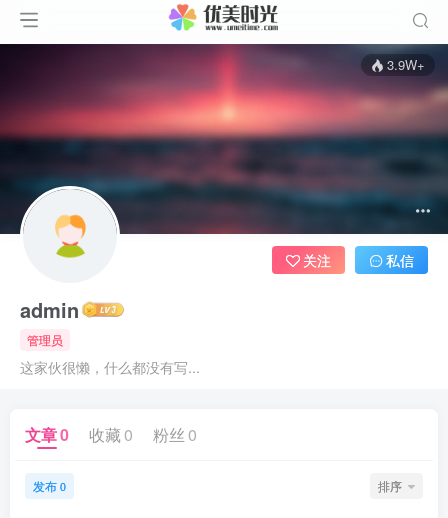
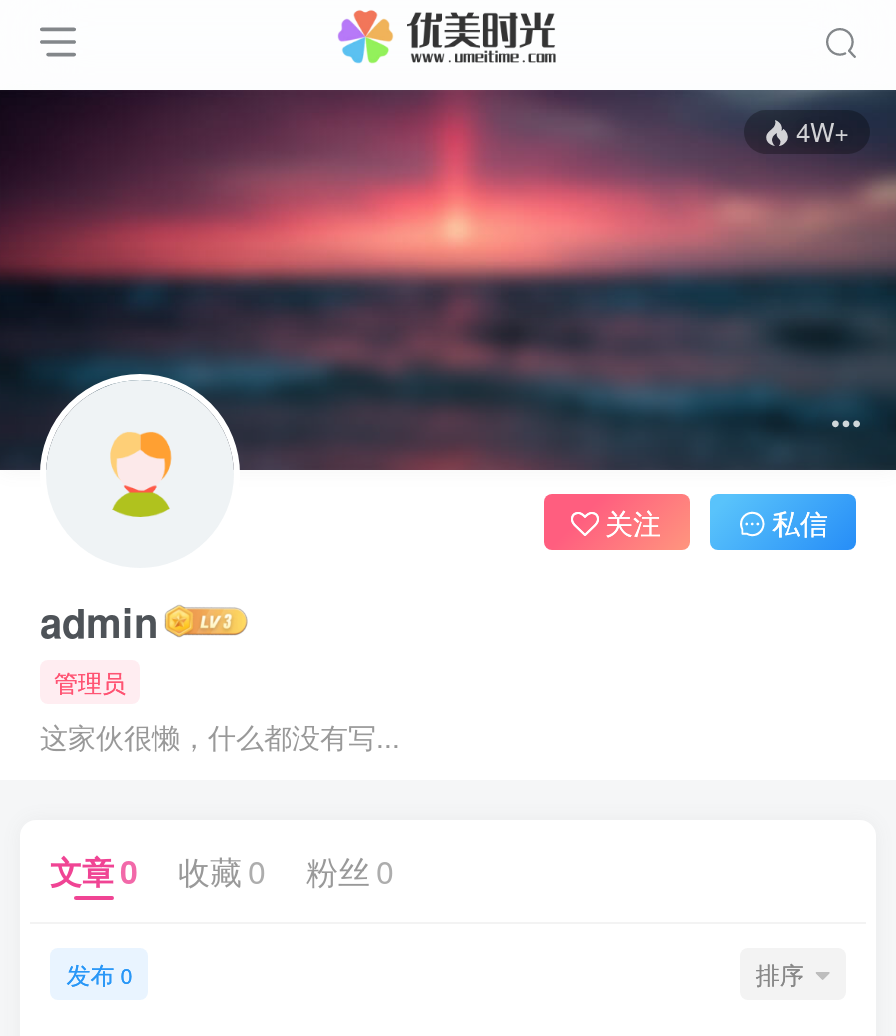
[387,55,425,74] 3.9W+ -> [796,112,850,150] 4W+

